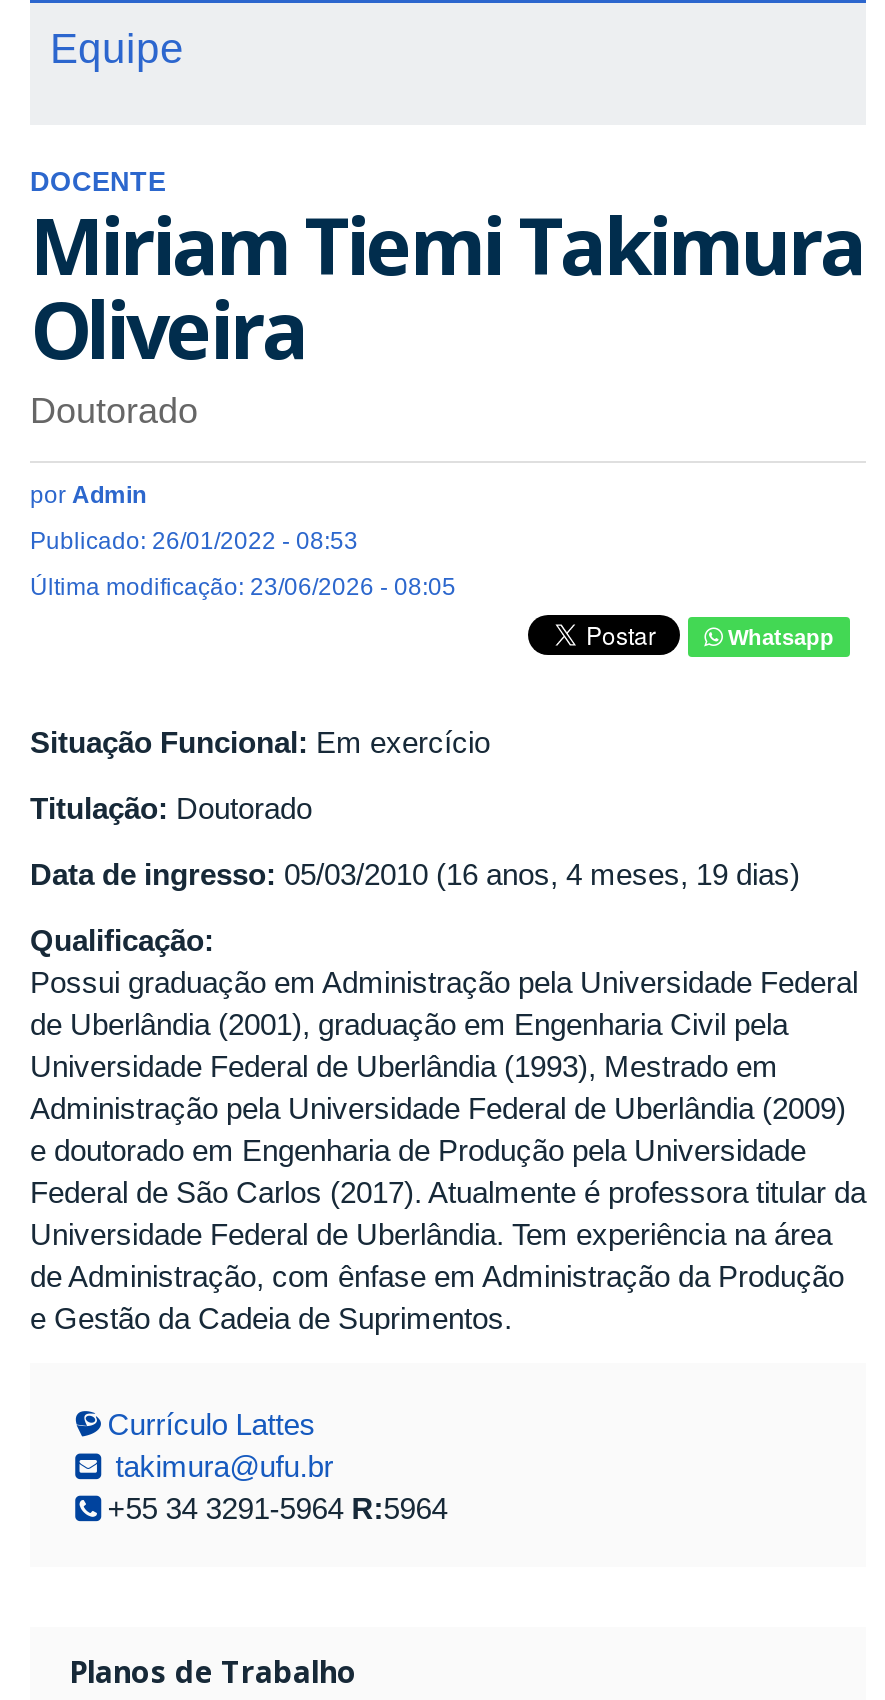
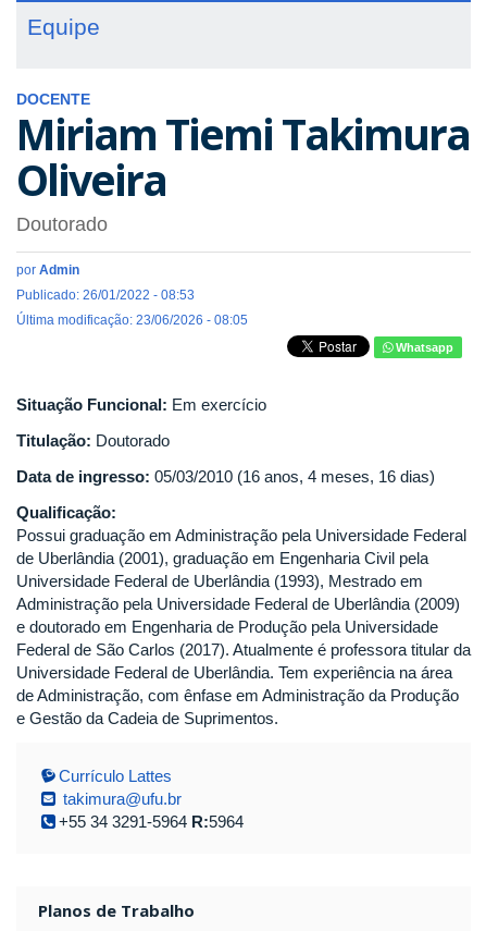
[30,857,800,891] Data de ingresso: 05/03/2010 (16 anos, 4 meses, 19 dias) -> [16,467,435,486] Data de ingresso: 05/03/2010 (16 anos, 4 meses, 16 dias)

